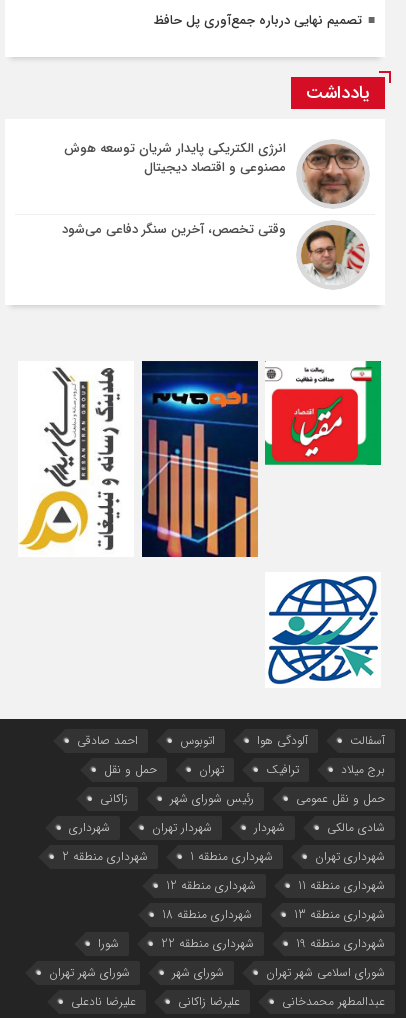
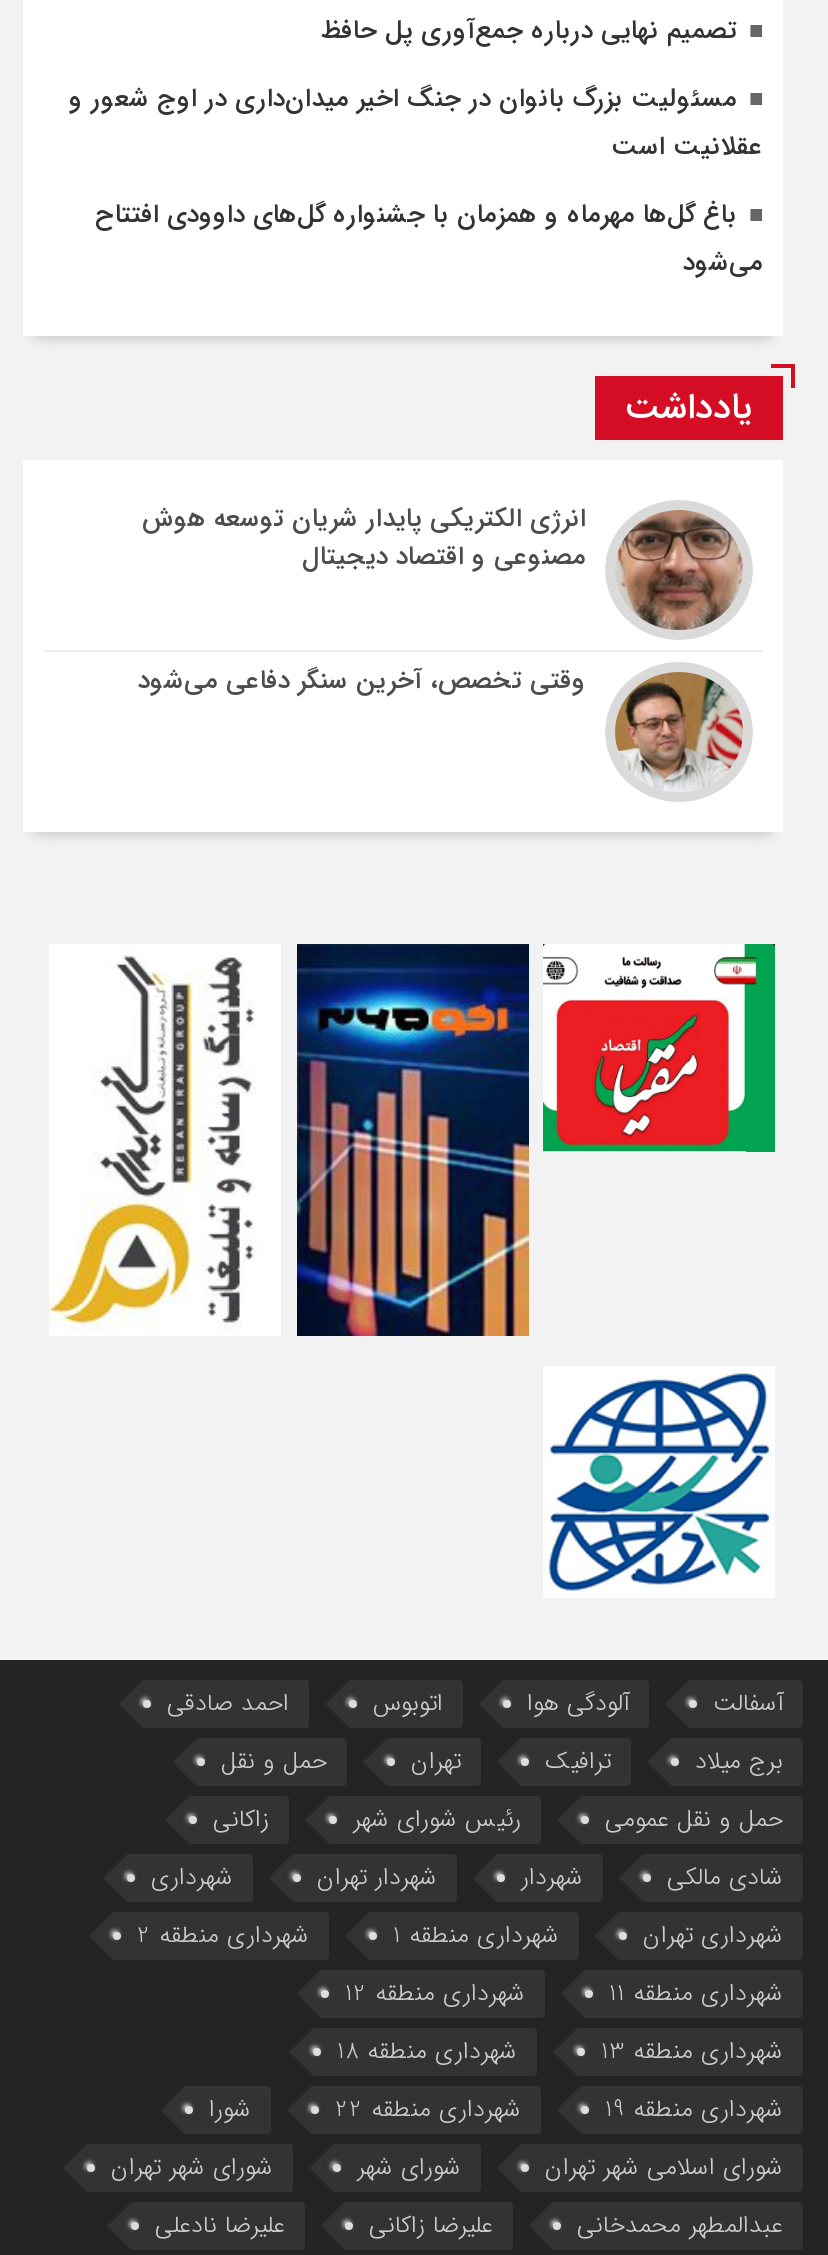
none -> [69,78,763,284] مسئولیت بزرگ بانوان در جنگ اخیر میدان‌داری‌ در اوج شعور و | عقلانیت است | باغ گل‌ها مهرماه و همزمان با جشنواره گل‌های داوودی افتتاح | می‌شود

